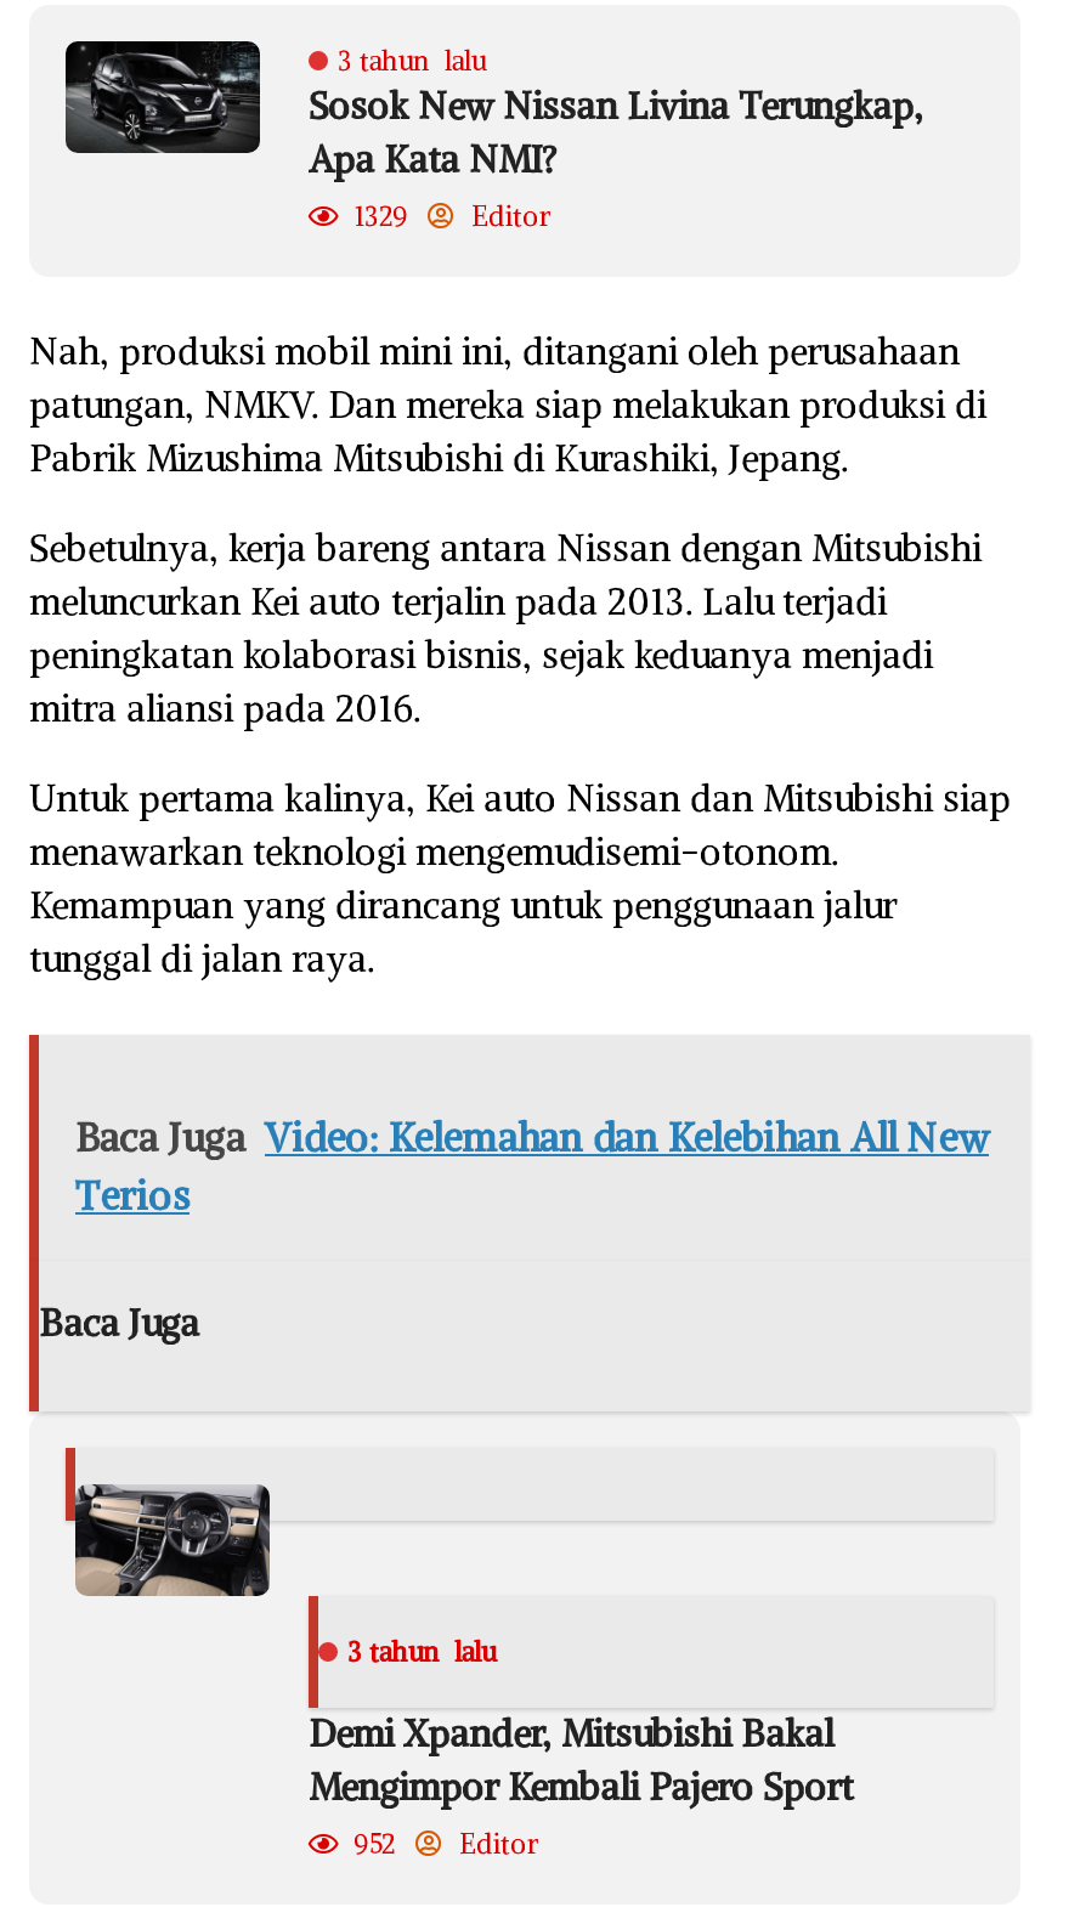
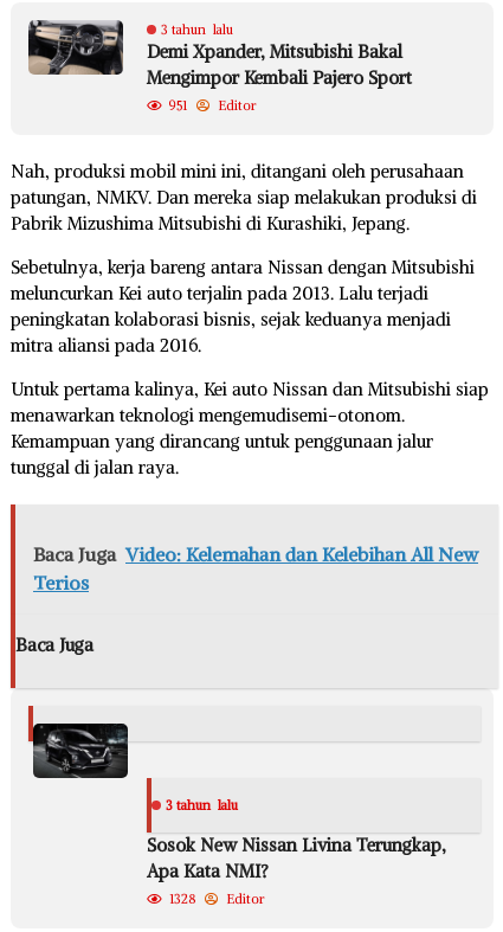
moved [66,39,262,155] -> [32,722,129,779]: [image]
moved [309,83,923,182] -> [147,833,446,882]: Sosok New Nissan Livina Terungkap, | Apa Kata NMI?
[347,199,552,233] 1329 Editor -> [166,97,257,114] 951 Editor
moved [309,1710,853,1809] -> [147,40,412,89]: Demi Xpander, Mitsubishi Bakal | Mengimpor Kembali Pajero Sport
[347,1826,539,1860] 952 Editor -> [166,890,265,907] 1328 Editor

